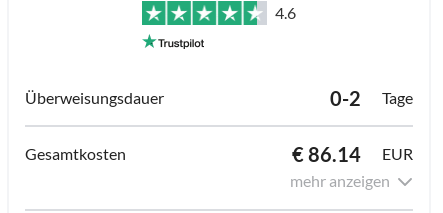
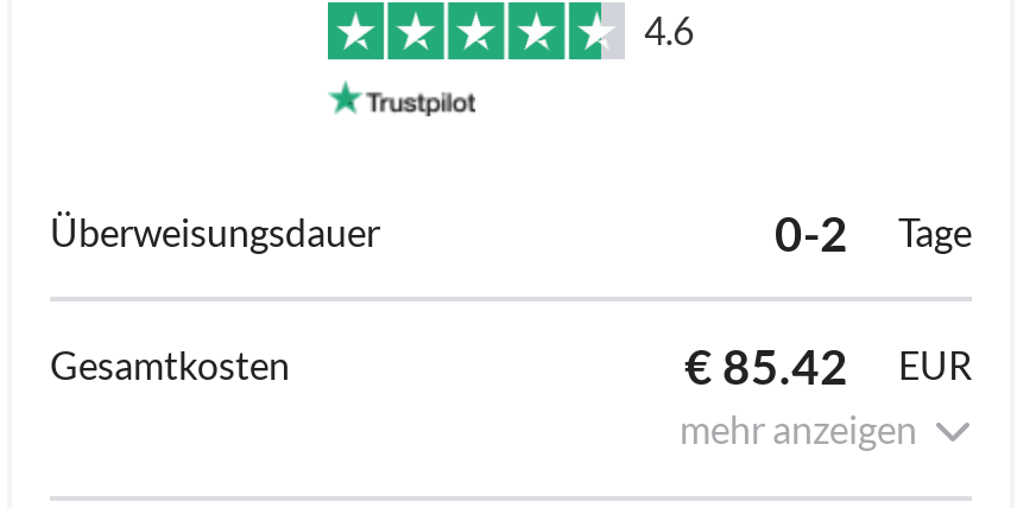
[292,142,413,166] € 86.14 EUR -> [684,337,972,394] € 85.42 EUR

